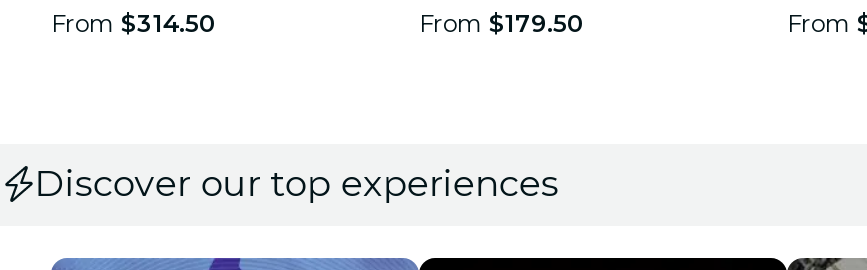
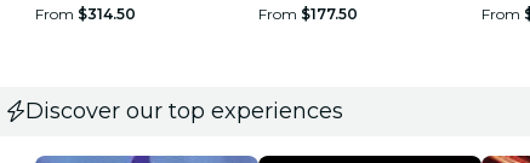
[419,7,585,37] From $179.50 -> [258,4,358,23] From $177.50

